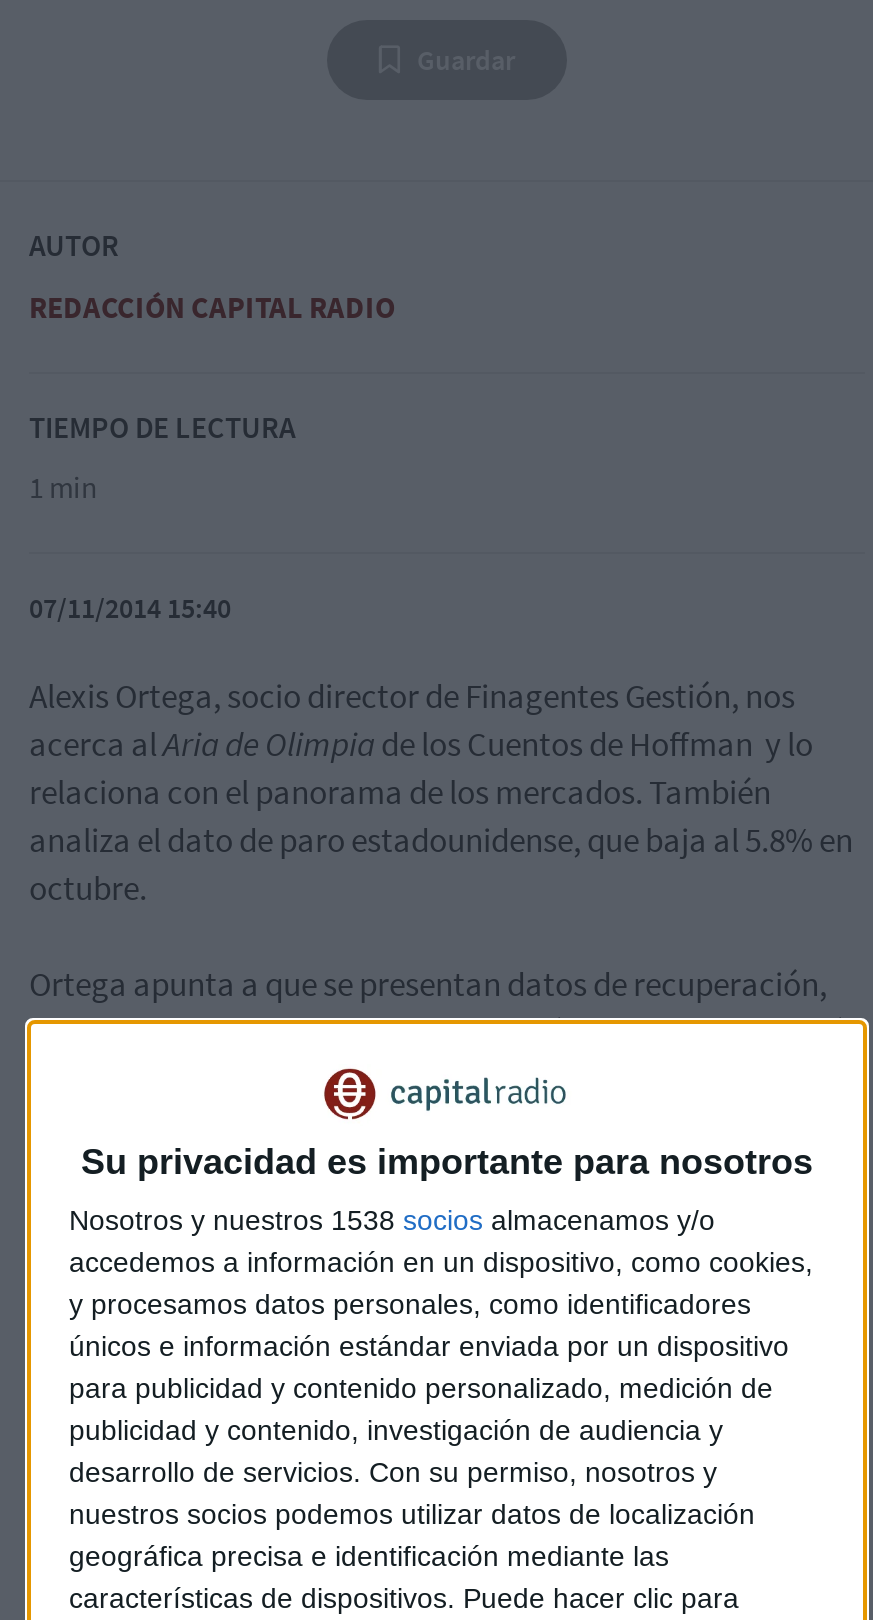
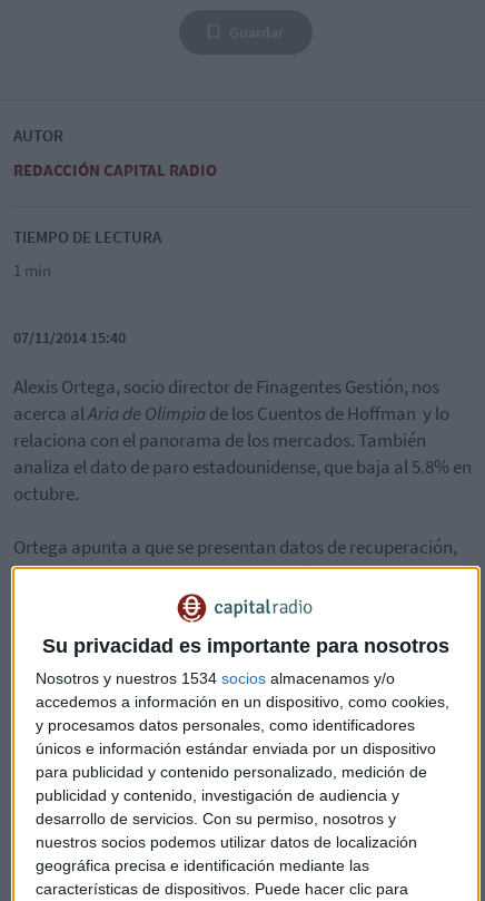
[69,1204,715,1236] Nosotros y nuestros 1538 socios almacenamos y/o -> [36,669,395,687] Nosotros y nuestros 1534 socios almacenamos y/o

